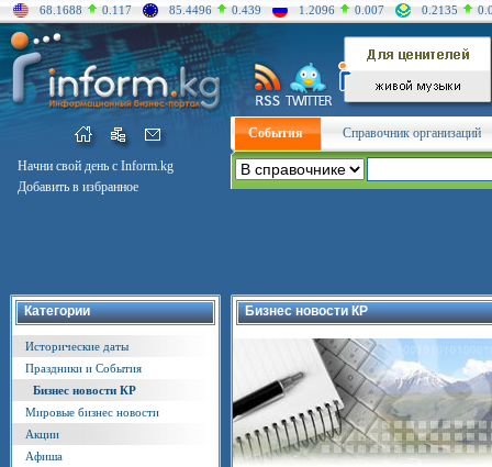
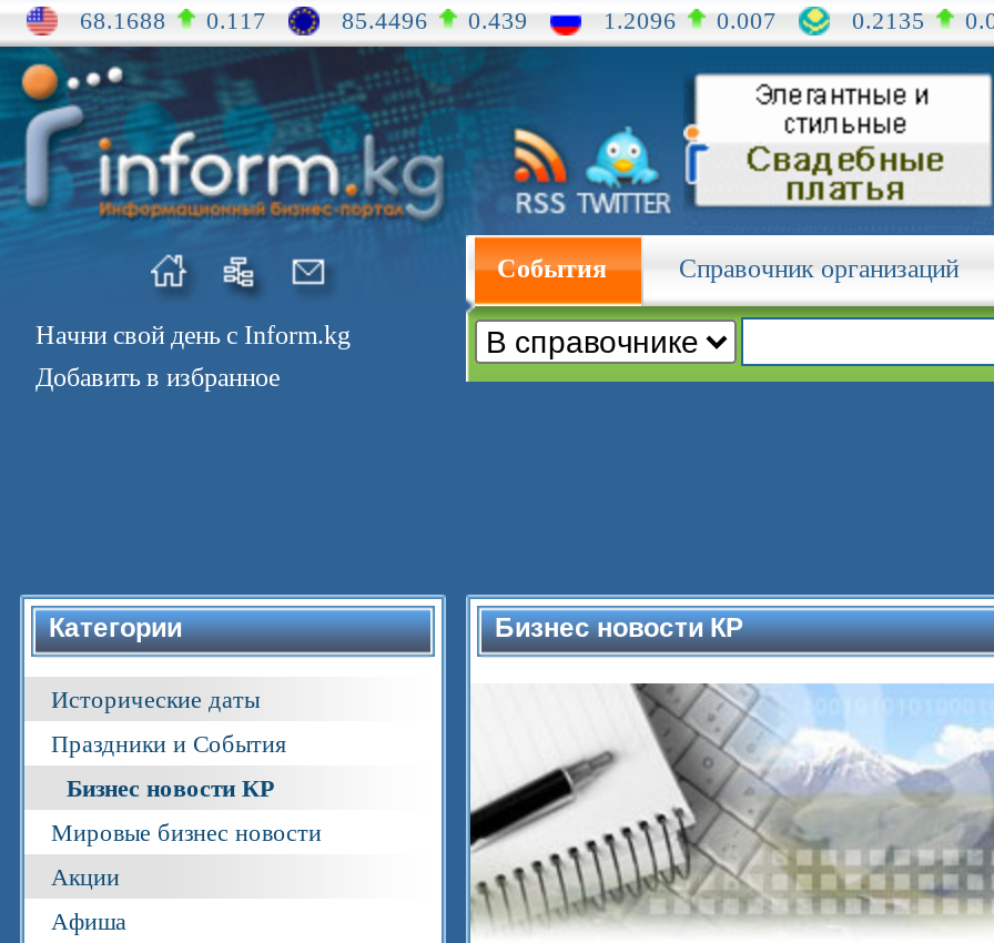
[353,42,489,105] [image] -> [741,82,947,202] [image]

